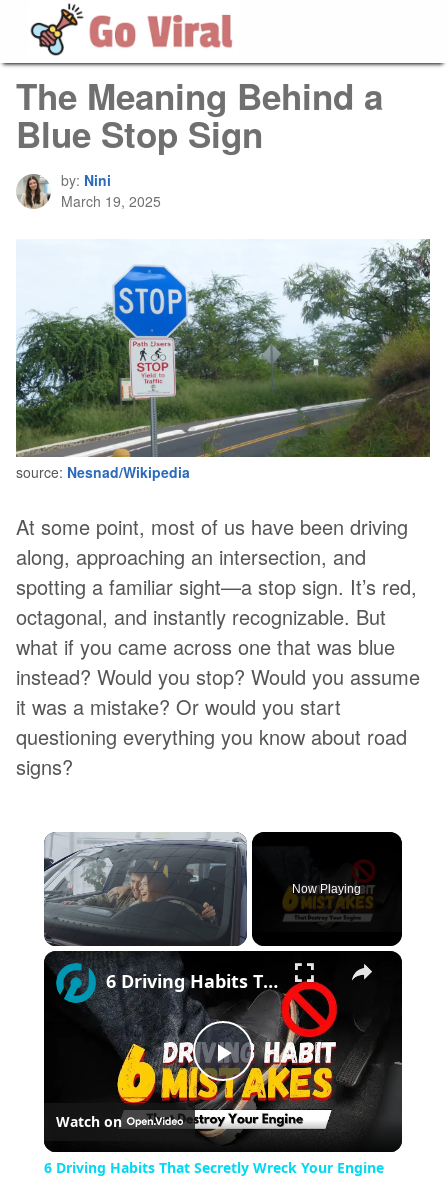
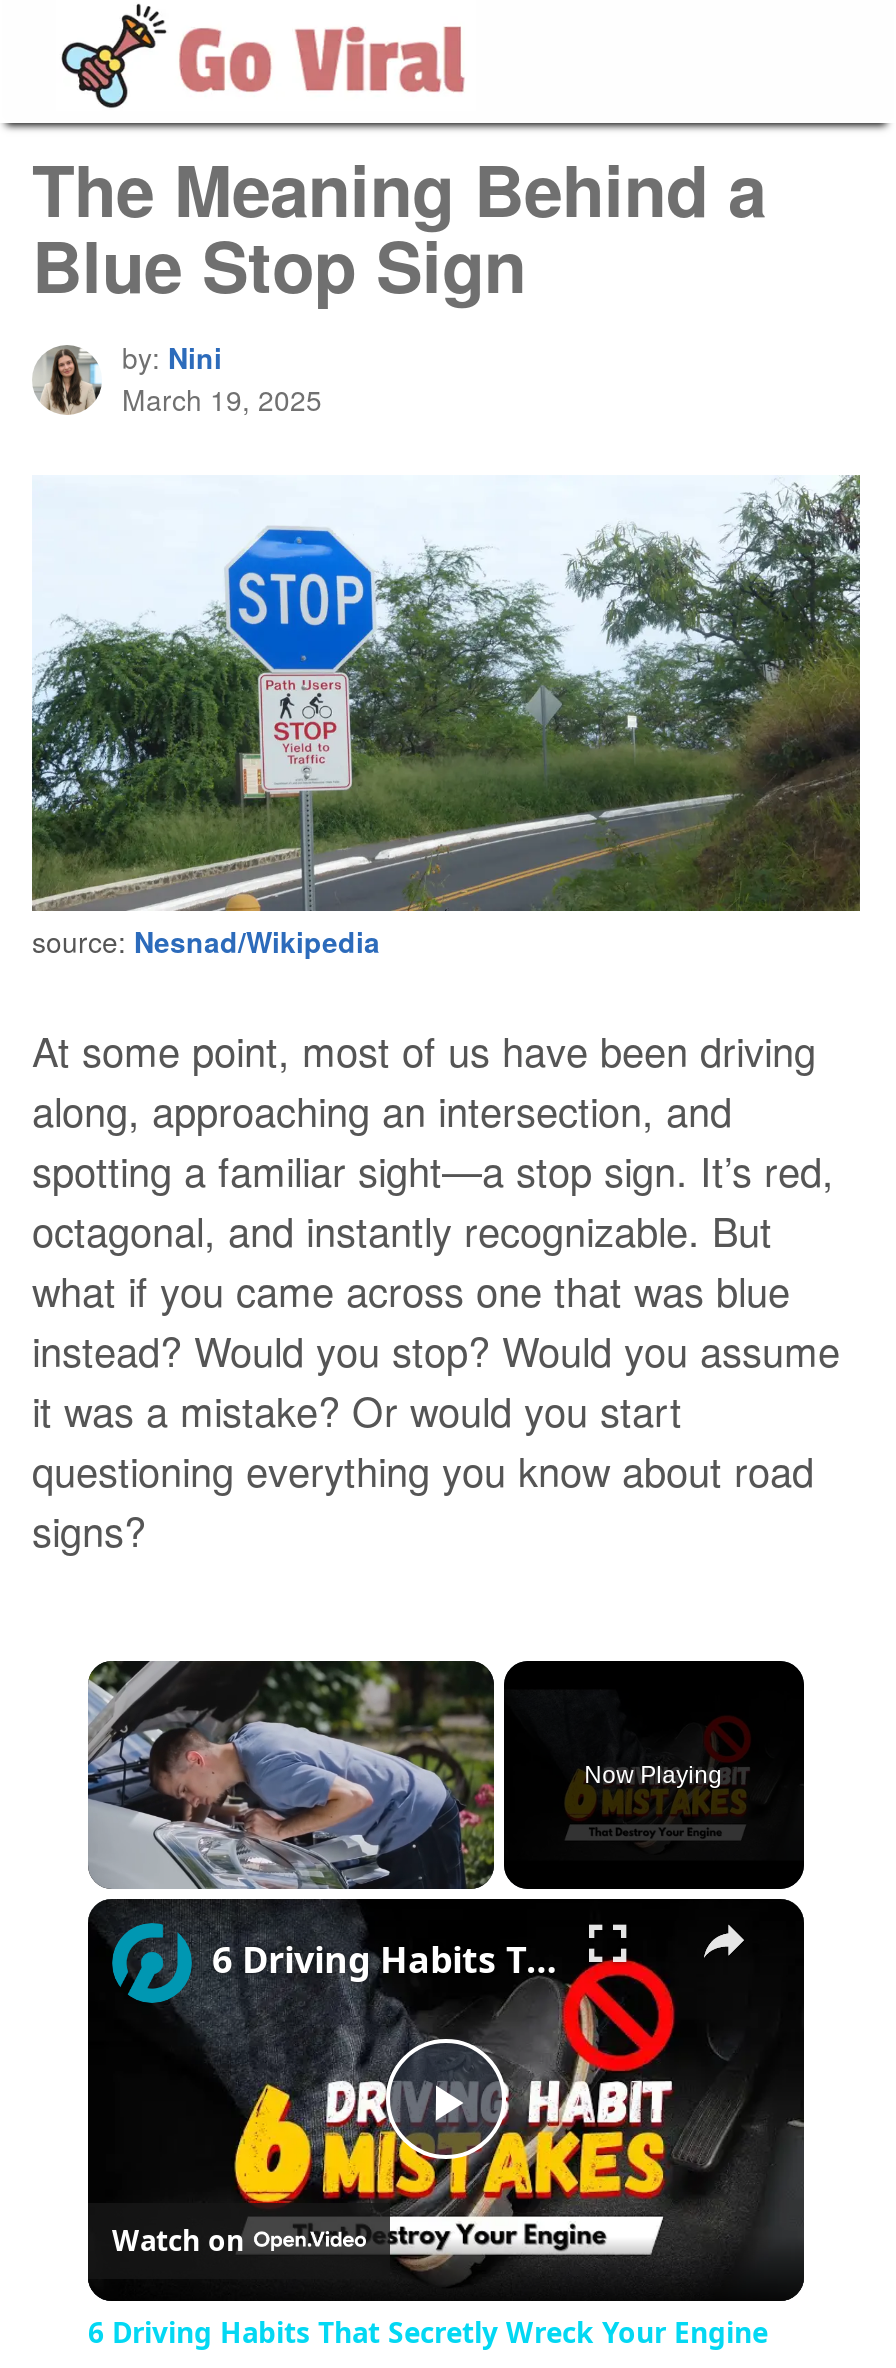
[44,832,248,946] [image] -> [88,1659,496,1891] [image]

